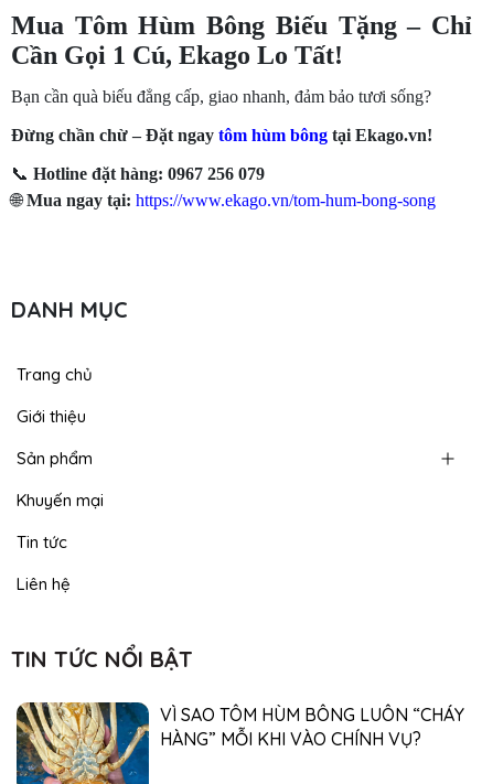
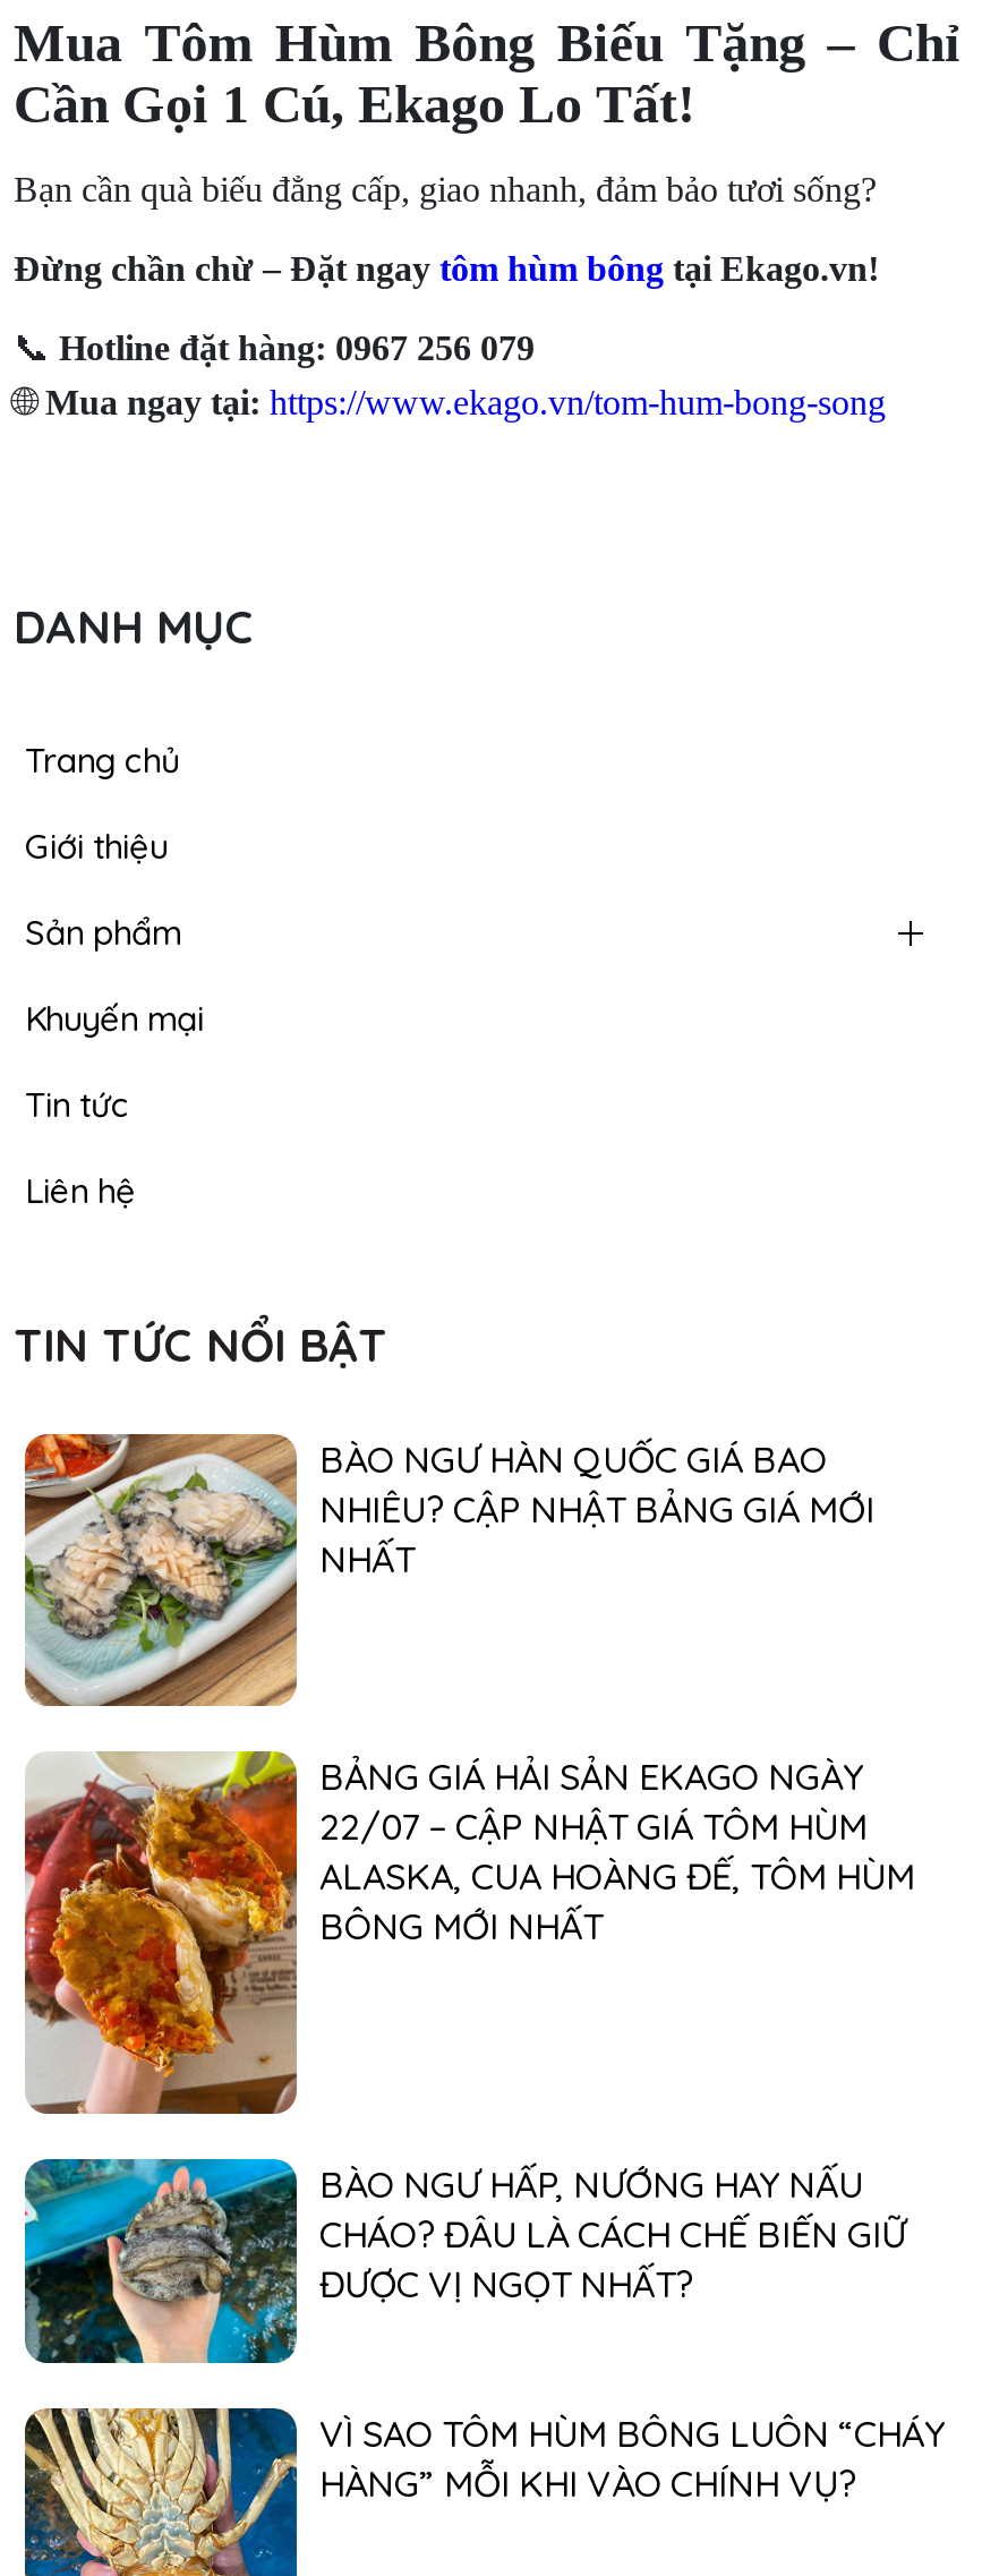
none -> [23,1432,874,1708] [image] | BÀO NGƯ HÀN QUỐC GIÁ BAO | NHIÊU? CẬP NHẬT BẢNG GIÁ MỚI | NHẤT
none -> [23,1749,915,2116] [image] | BẢNG GIÁ HẢI SẢN EKAGO NGÀY | 22/07 – CẬP NHẬT GIÁ TÔM HÙM | ALASKA, CUA HOÀNG ĐẾ, TÔM HÙM | BÔNG MỚI NHẤT
none -> [23,2157,906,2365] [image] | BÀO NGƯ HẤP, NƯỚNG HAY NẤU | CHÁO? ĐÂU LÀ CÁCH CHẾ BIẾN GIỮ | ĐƯỢC VỊ NGỌT NHẤT?

